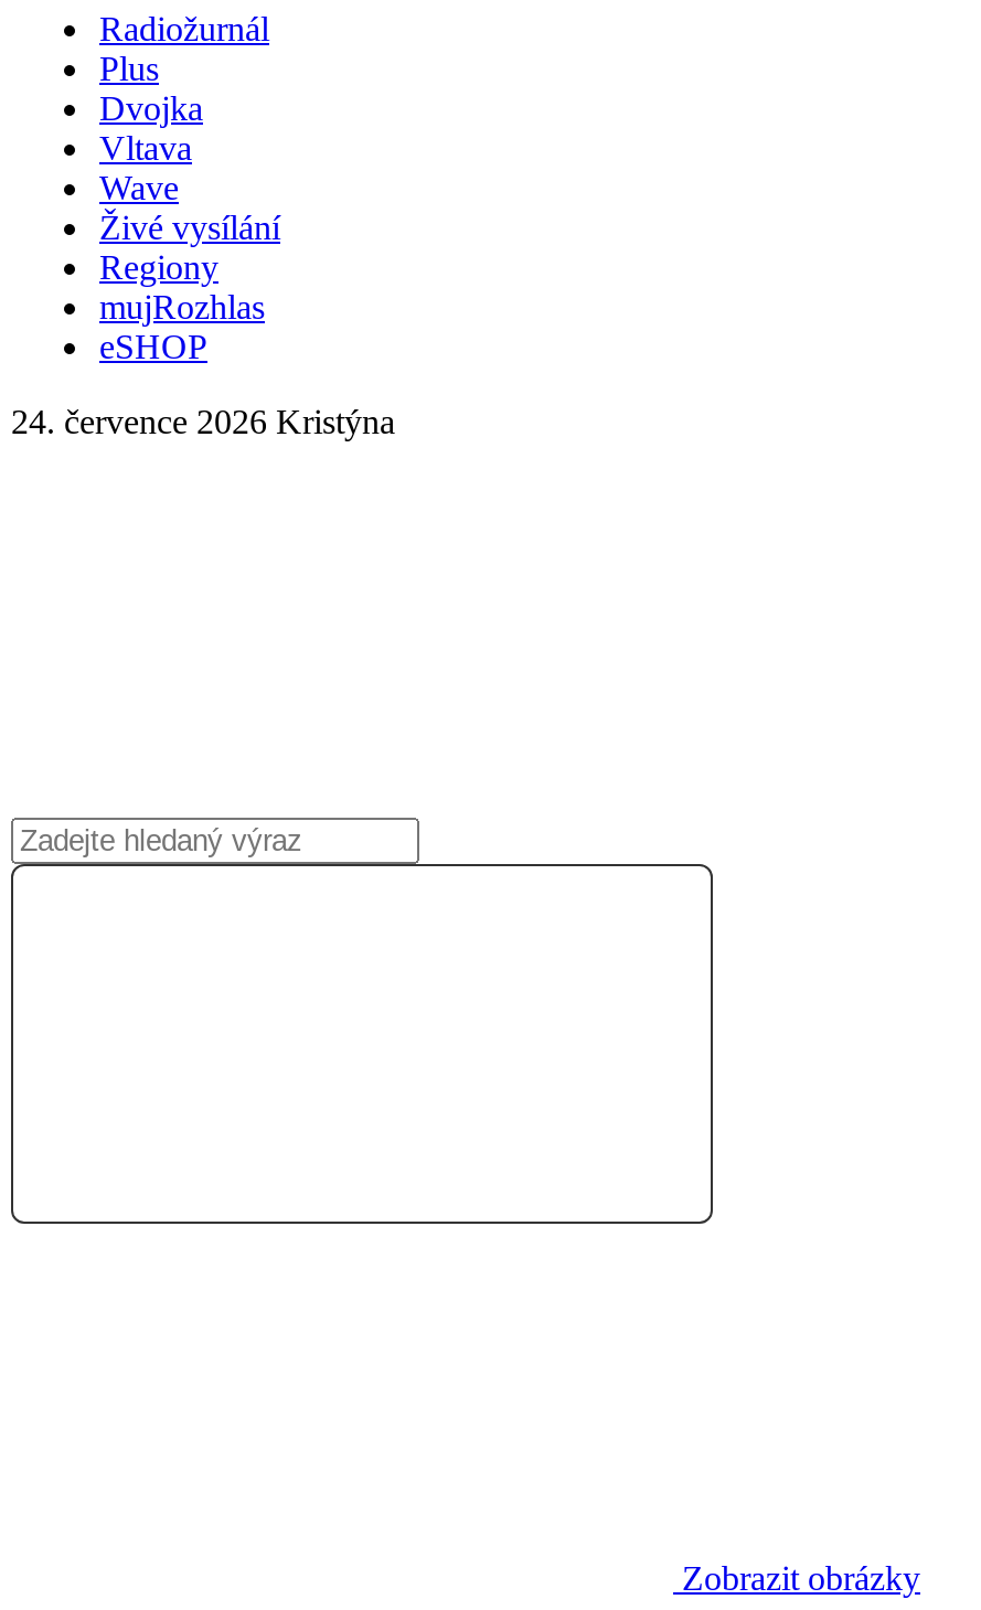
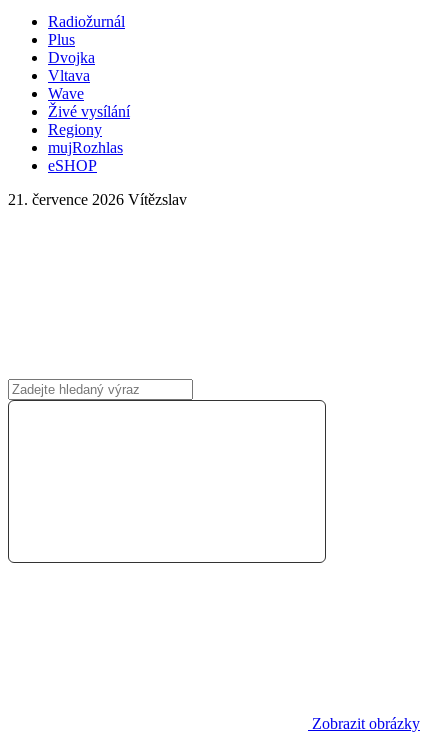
[11,403,395,440] 24. července 2026 Kristýna -> [8,191,187,208] 21. července 2026 Vítězslav

